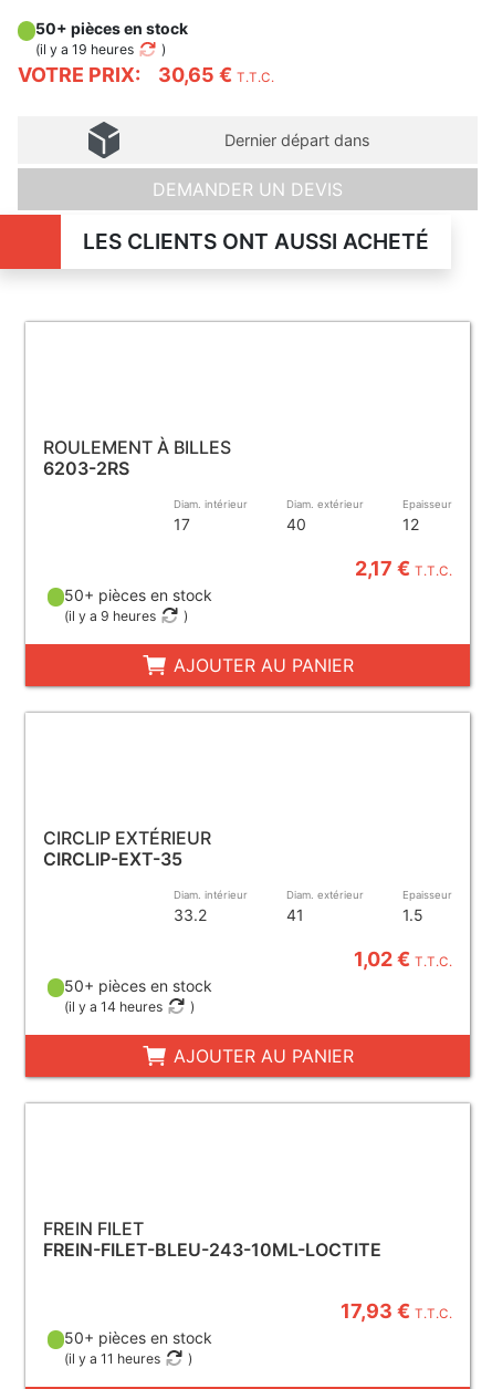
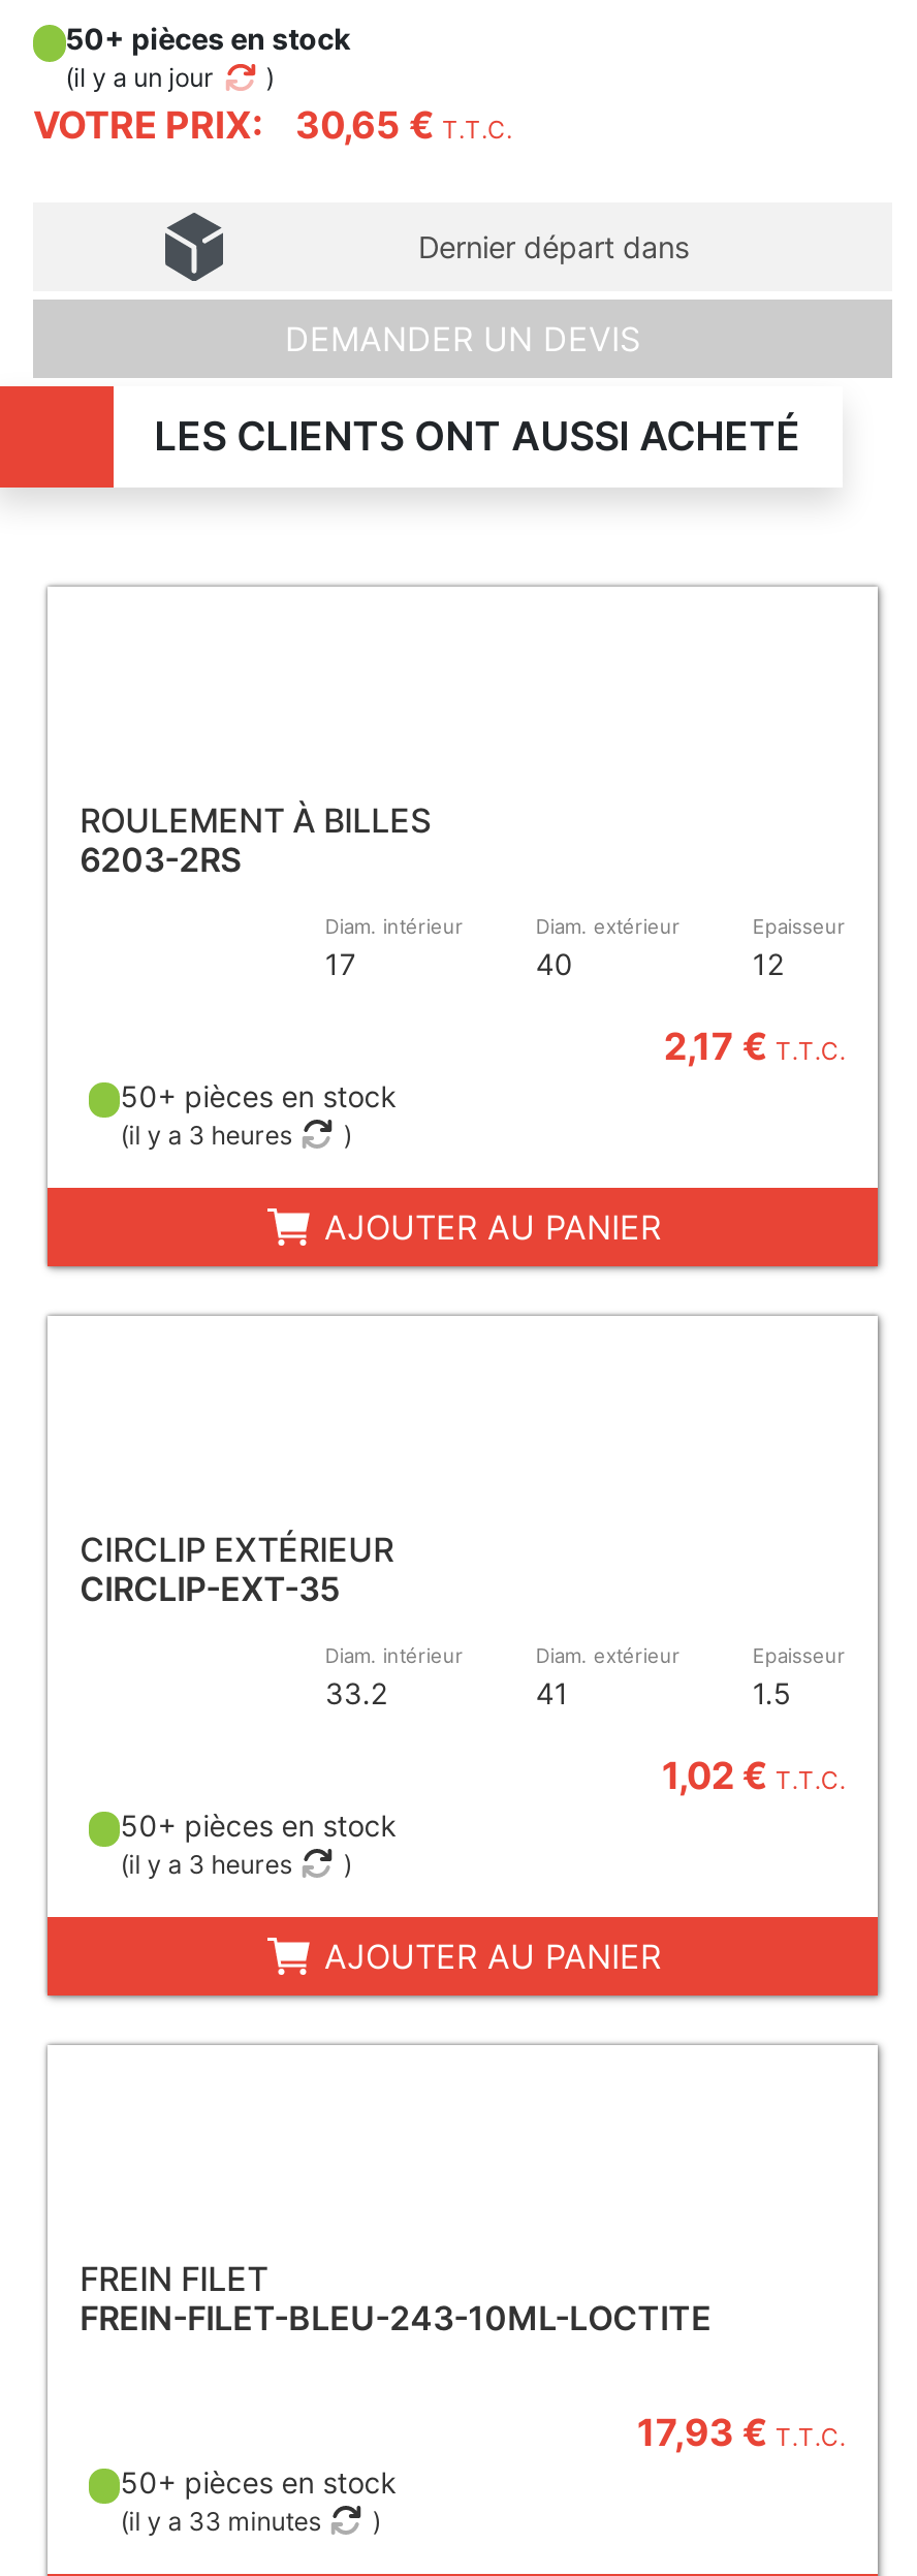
[35,41,133,58] (il y a 19 heures -> [65,62,214,93] (il y a un jour
[64,607,156,624] (il y a 9 heures -> [120,1119,292,1150] (il y a 3 heures
[64,998,163,1014] (il y a 14 heures -> [120,1848,292,1879] (il y a 3 heures
[64,1350,161,1366] (il y a 11 heures -> [120,2505,321,2536] (il y a 33 minutes

